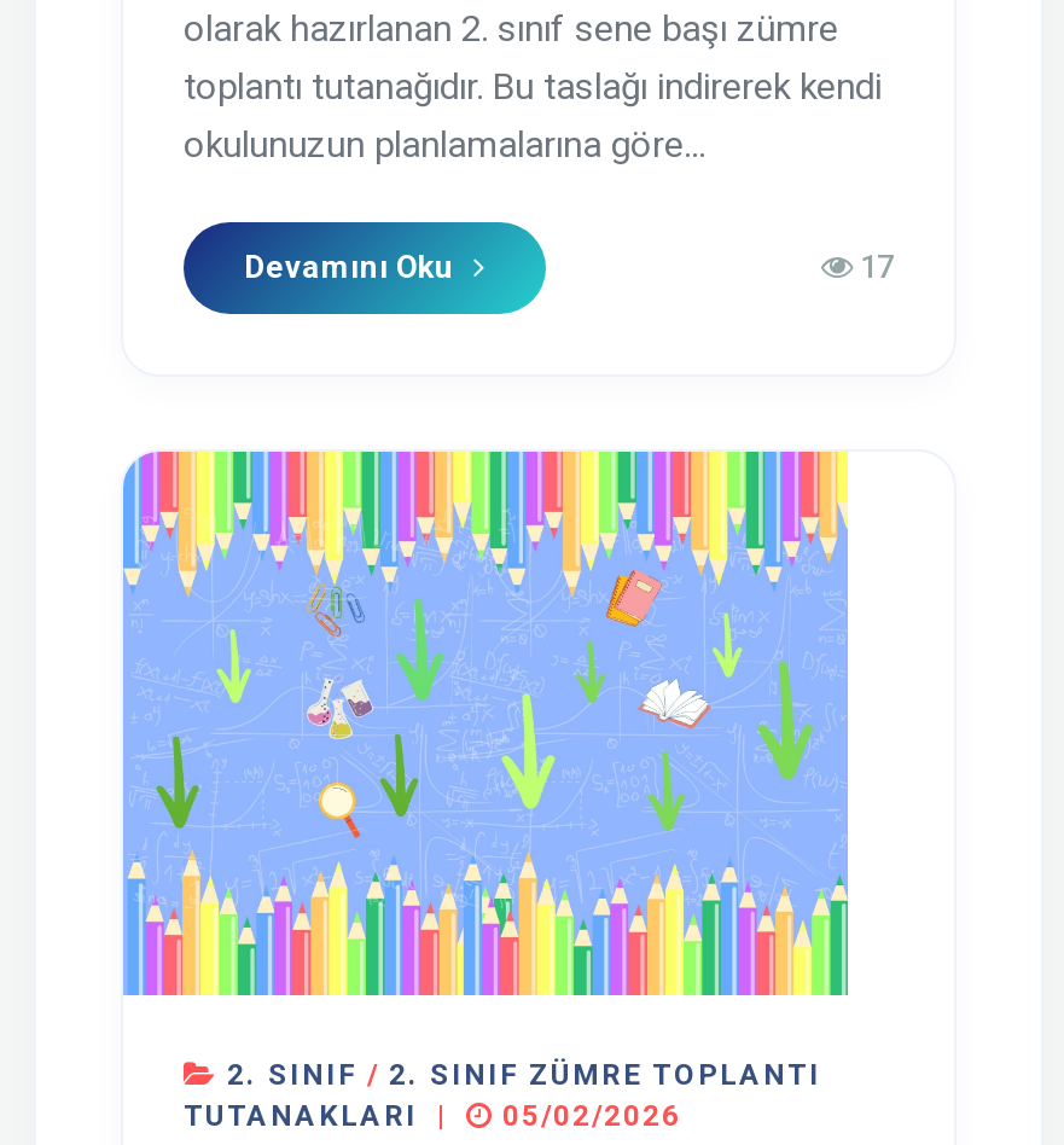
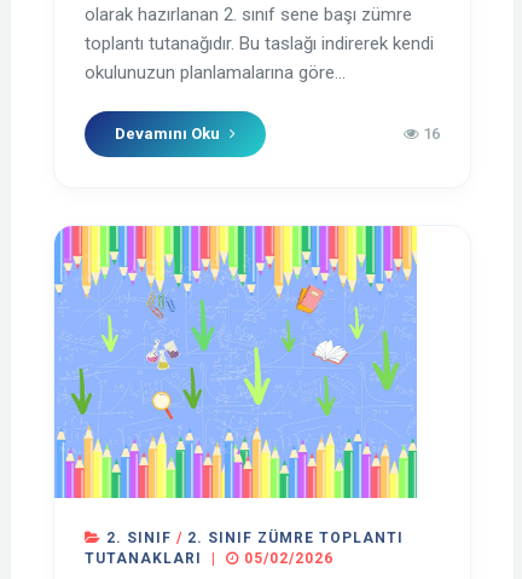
[853,249,894,285] 17 -> [419,125,440,143] 16

